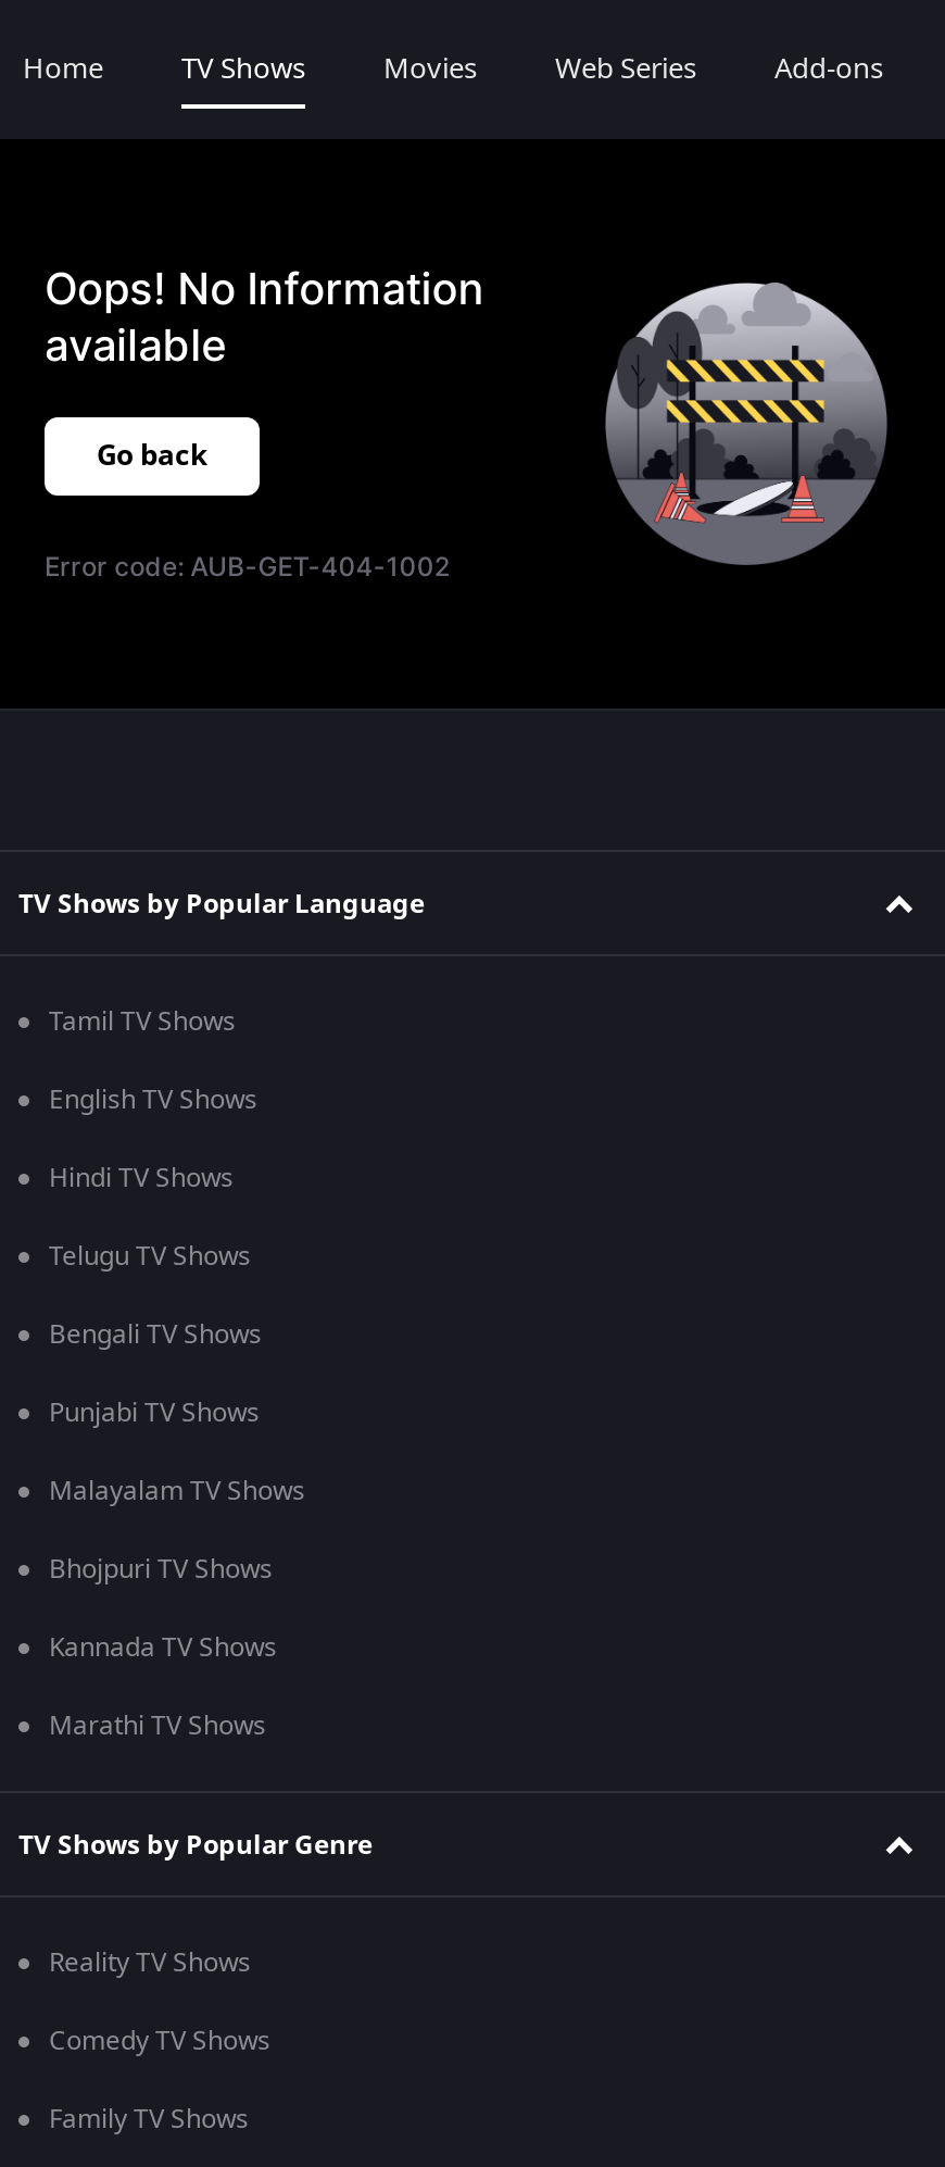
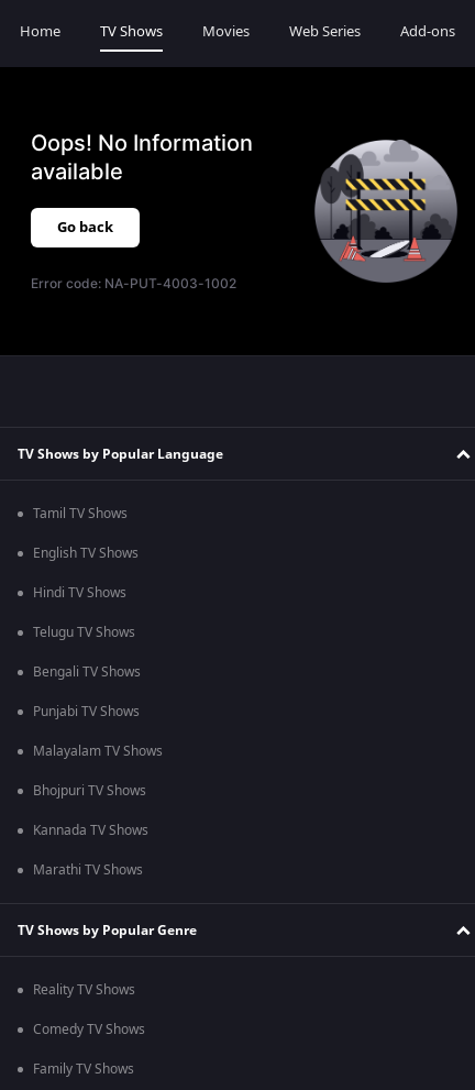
[45,550,449,583] Error code: AUB-GET-404-1002 -> [31,275,237,291] Error code: NA-PUT-4003-1002

